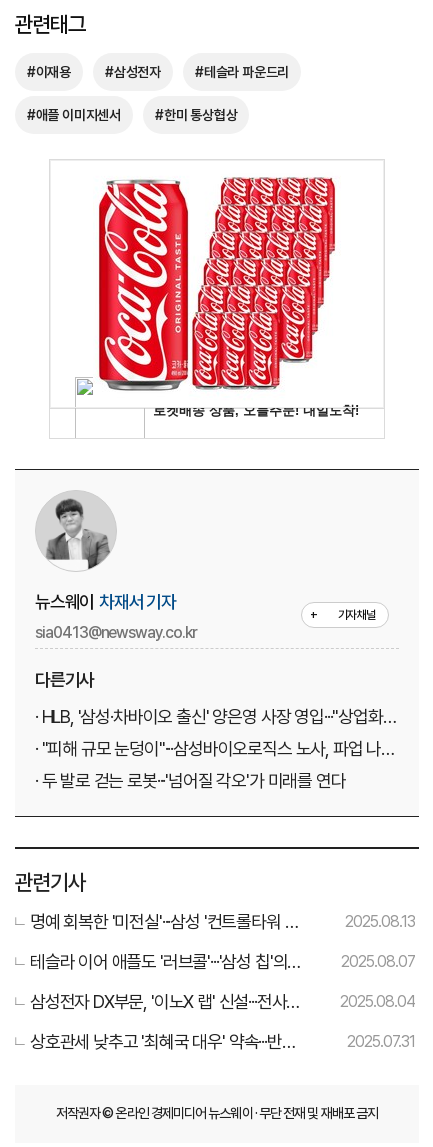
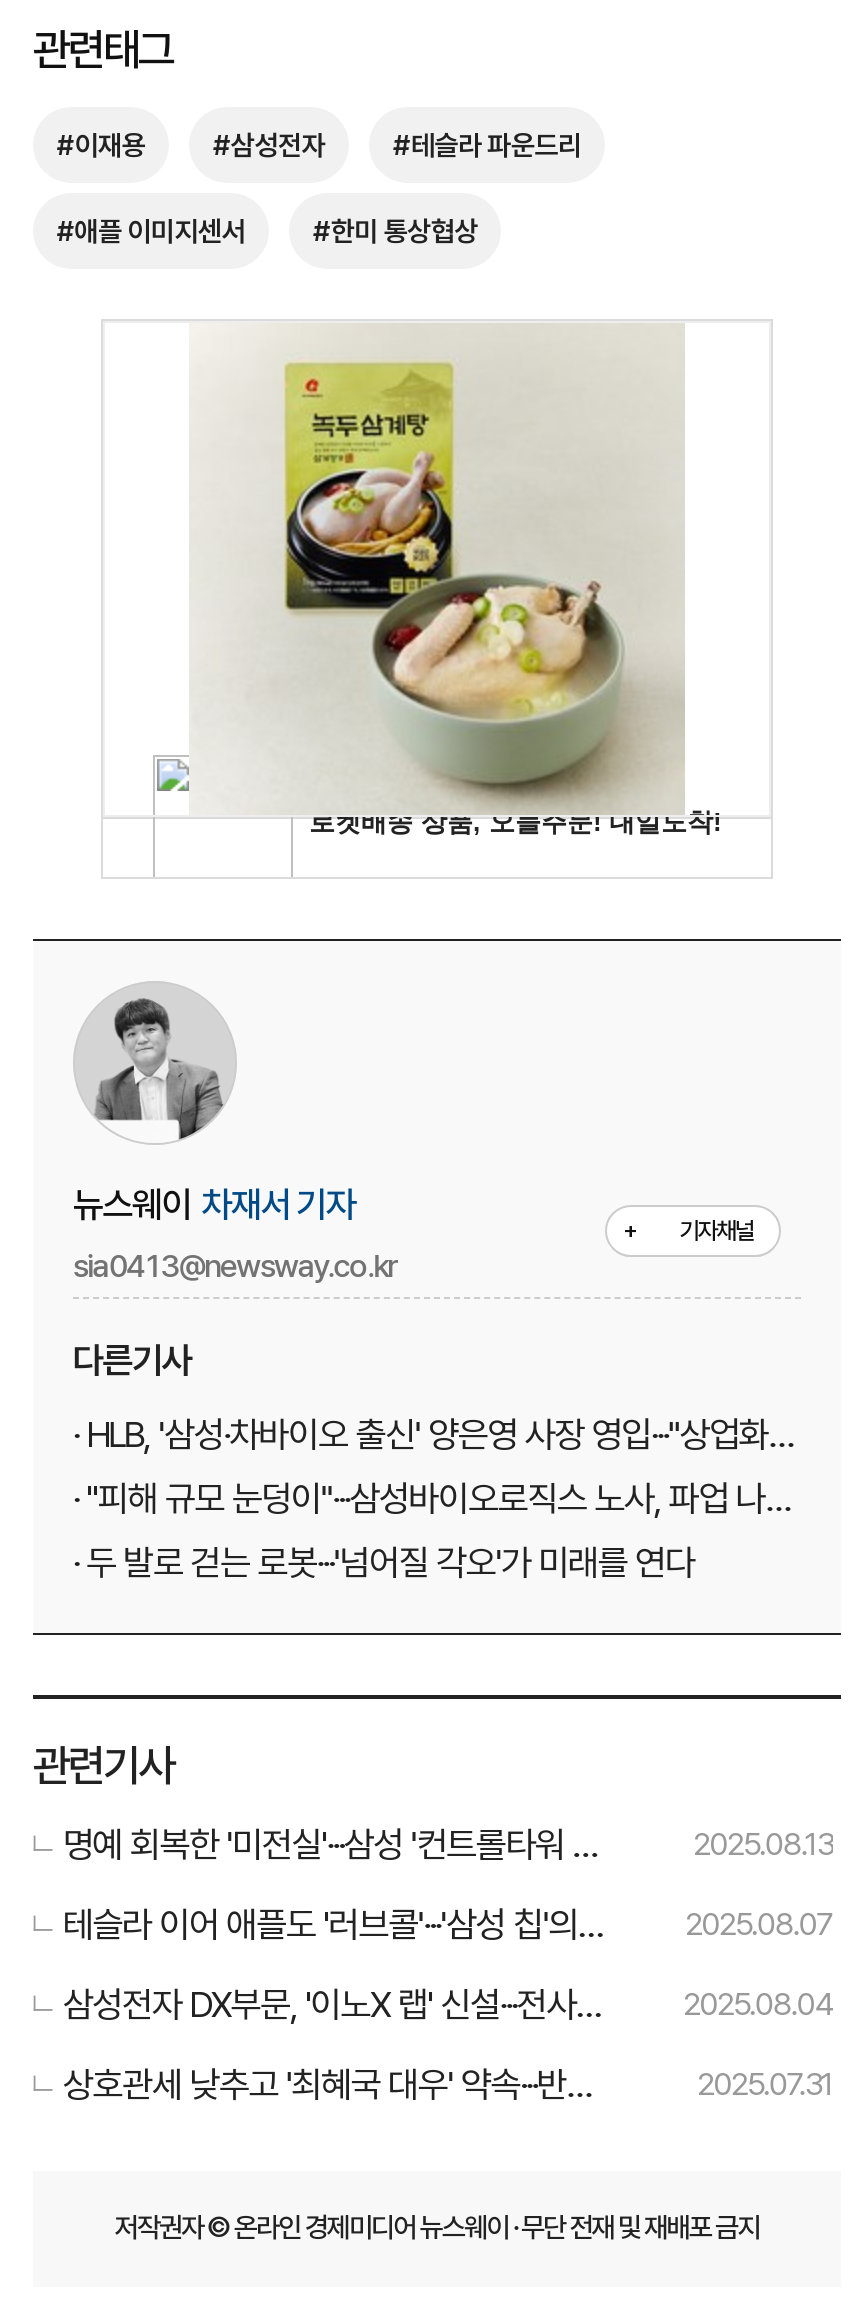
[95,162,340,407] [image] -> [191,323,685,815] [image]

